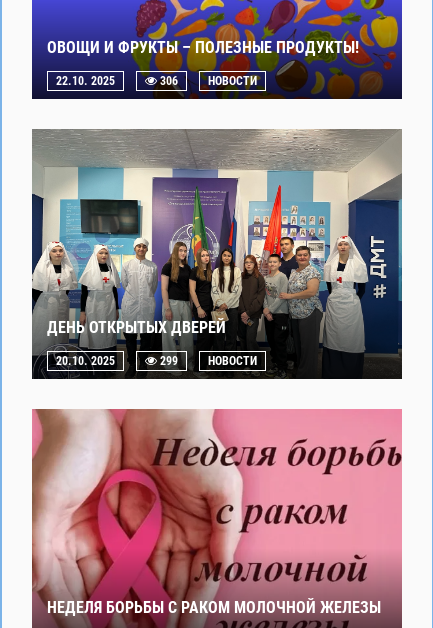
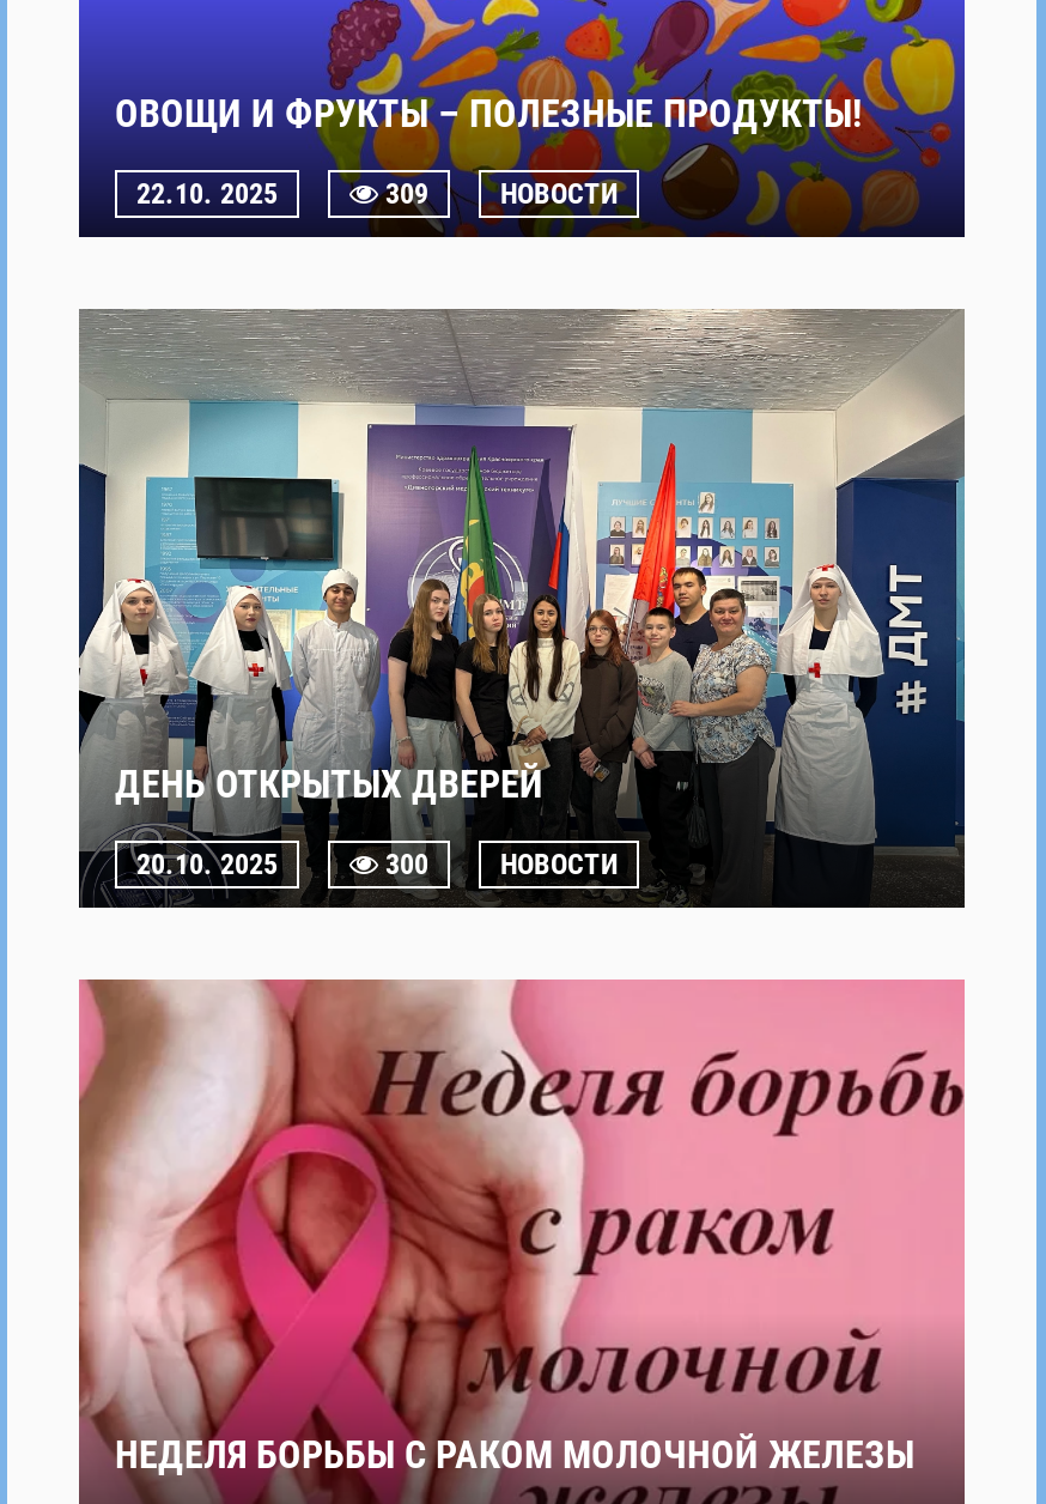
[157,74,178,88] 306 -> [378,177,428,210] 309
[157,354,178,368] 299 -> [378,847,428,881] 300

